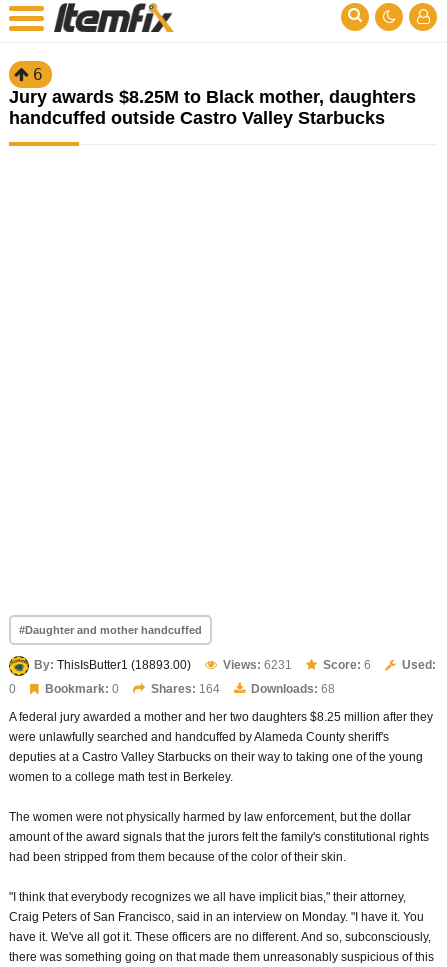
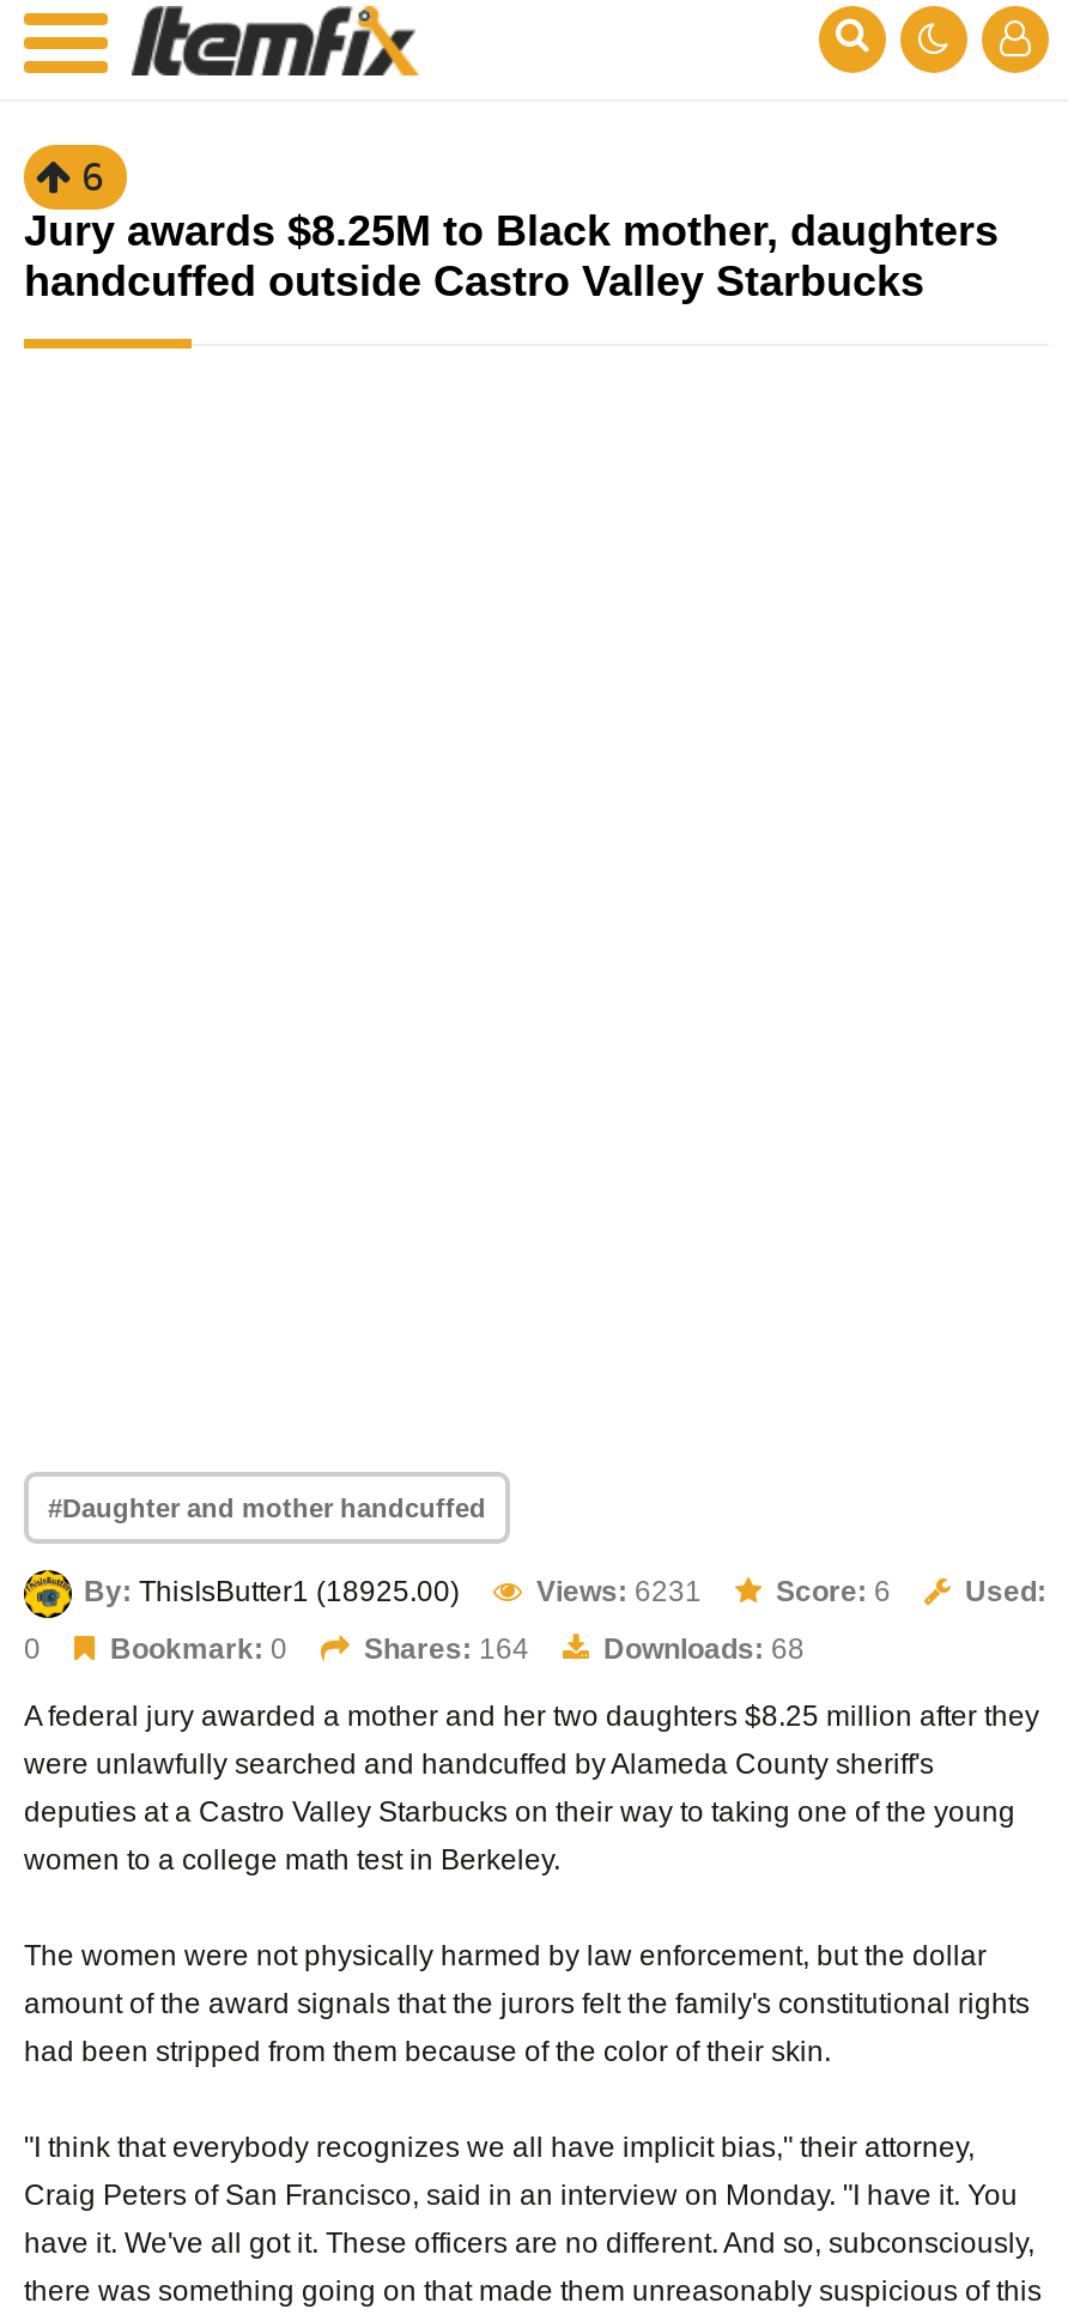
[34,658,191,672] By: ThisIsButter1 (18893.00) -> [84,1575,460,1608] By: ThisIsButter1 (18925.00)

